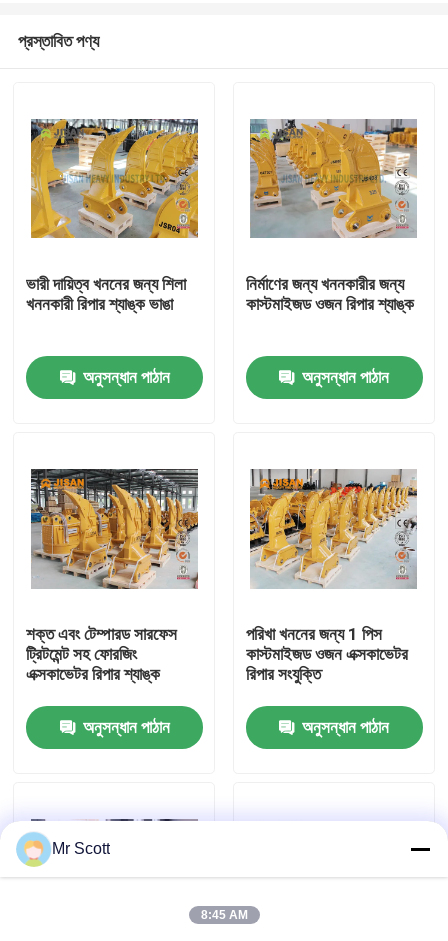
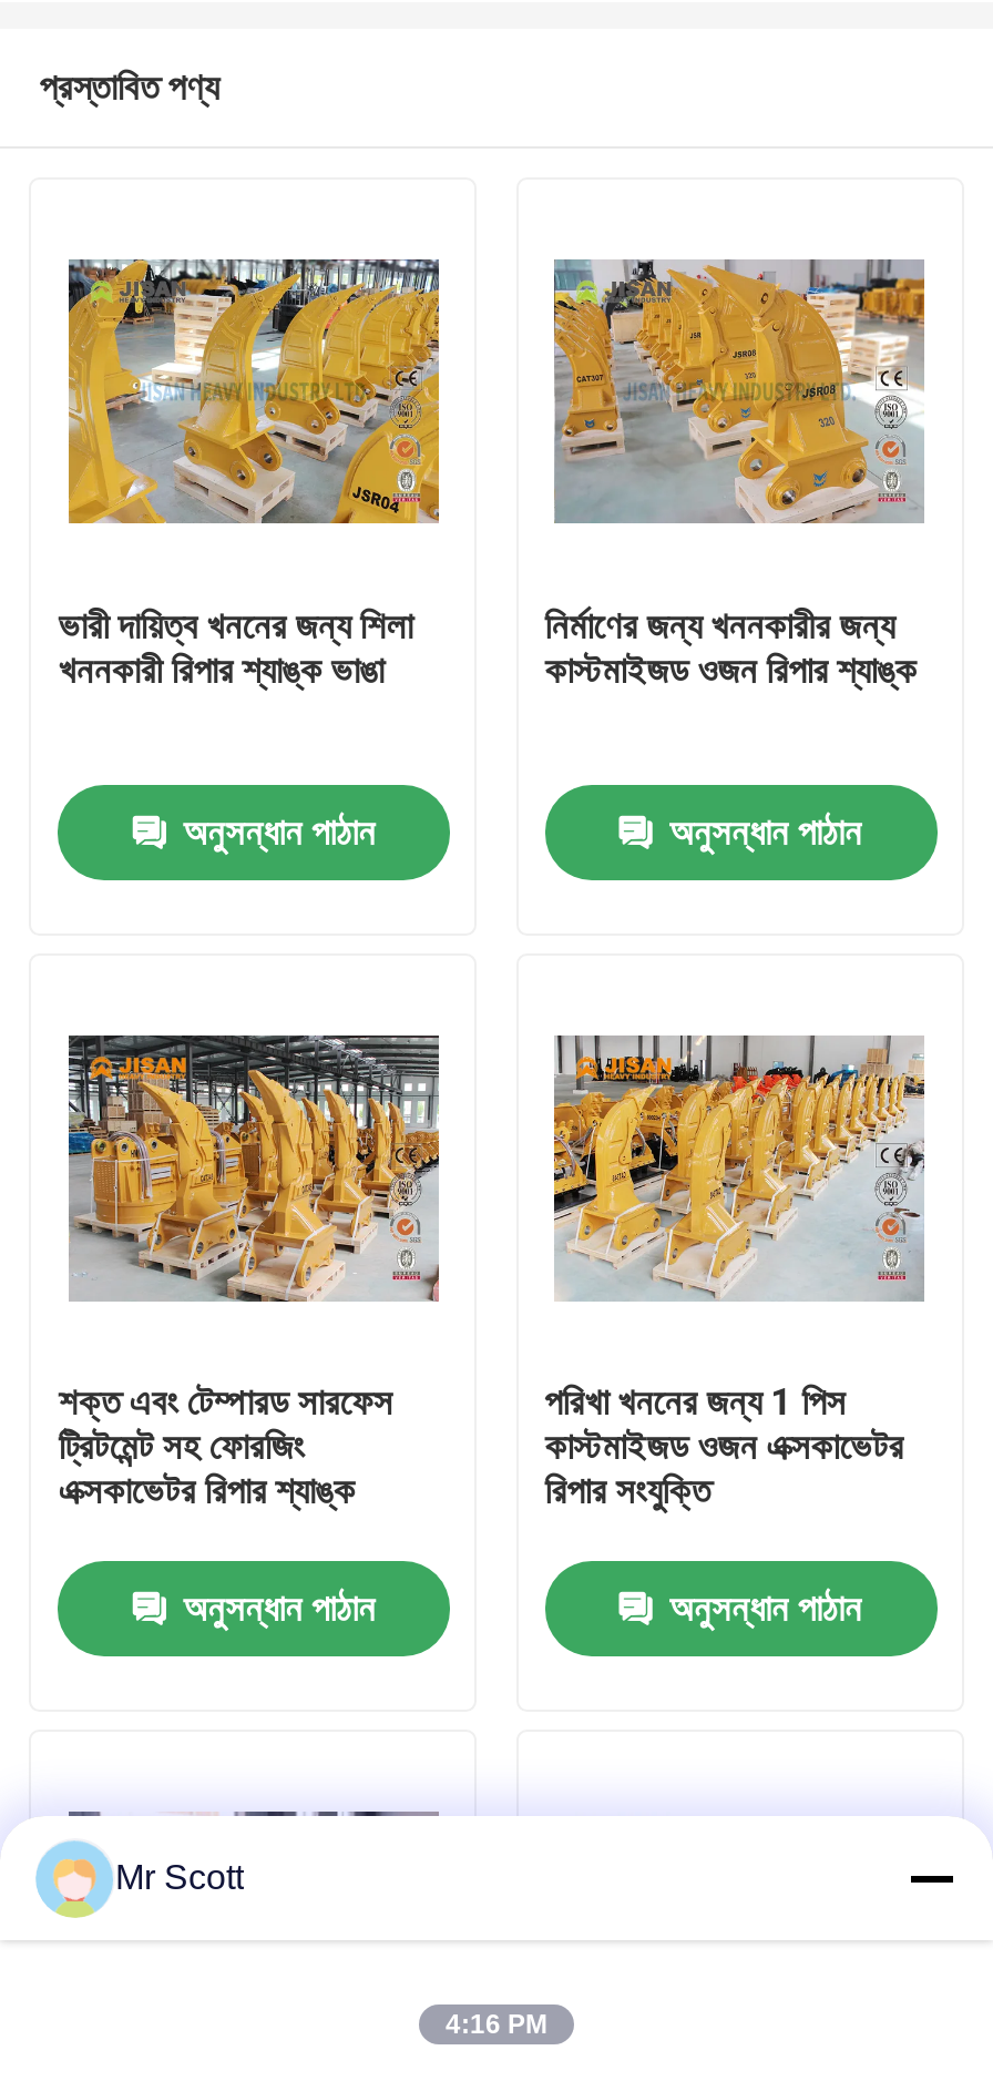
[200,908,247,922] 8:45 AM -> [446,2009,547,2040] 4:16 PM

